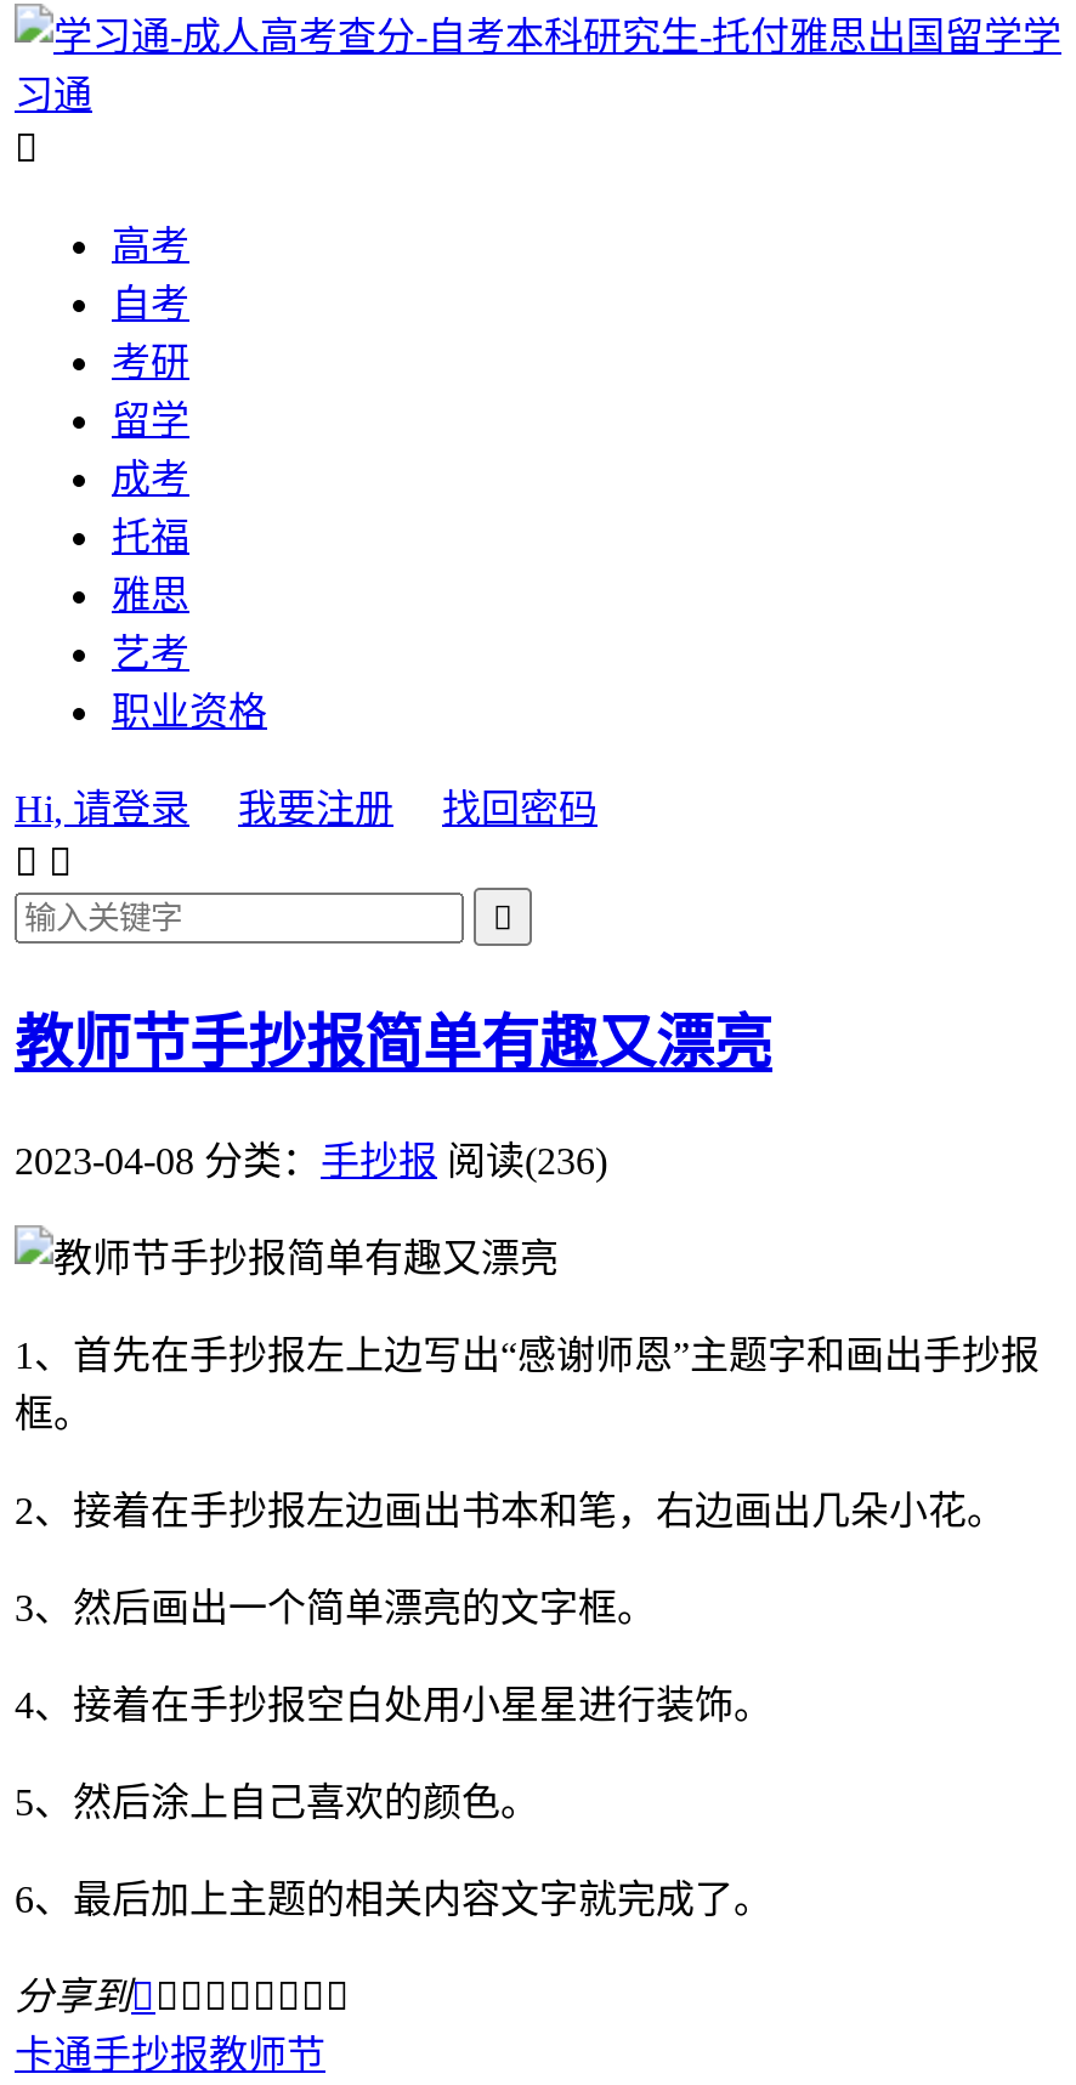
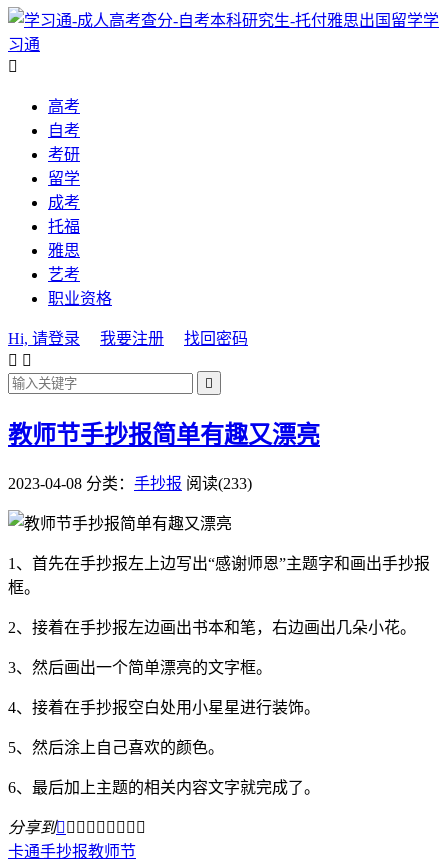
[15,1140,607,1181] 2023-04-08 分类：手抄报 阅读(236) -> [8,475,252,492] 2023-04-08 分类：手抄报 阅读(233)

